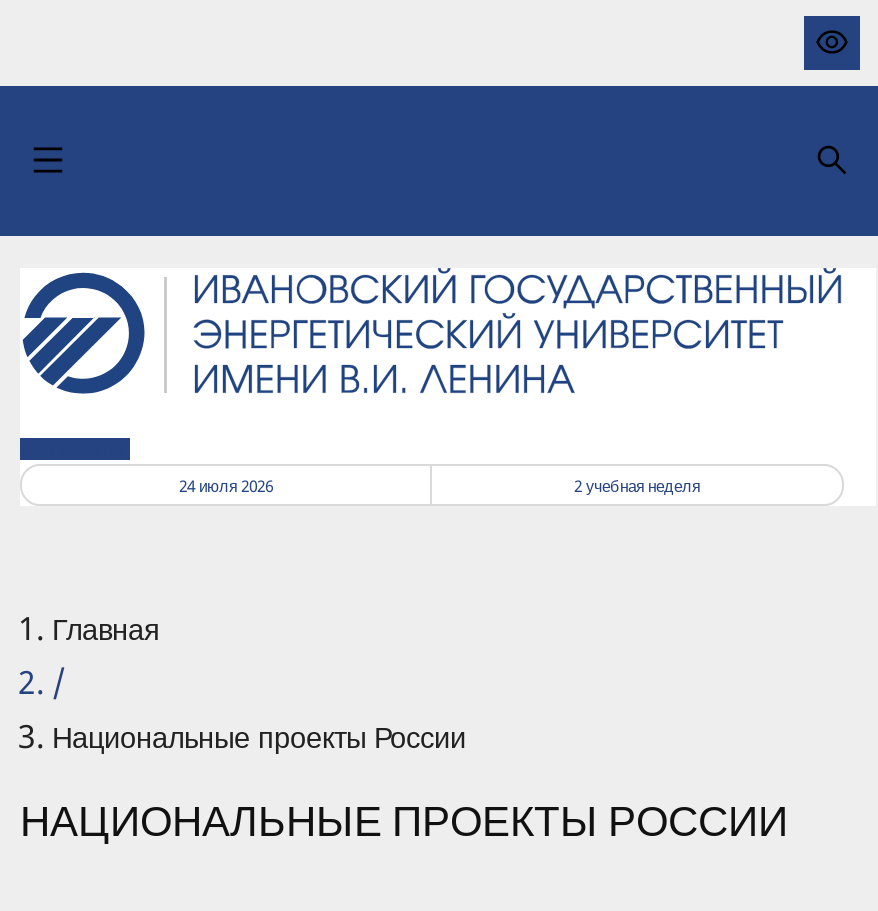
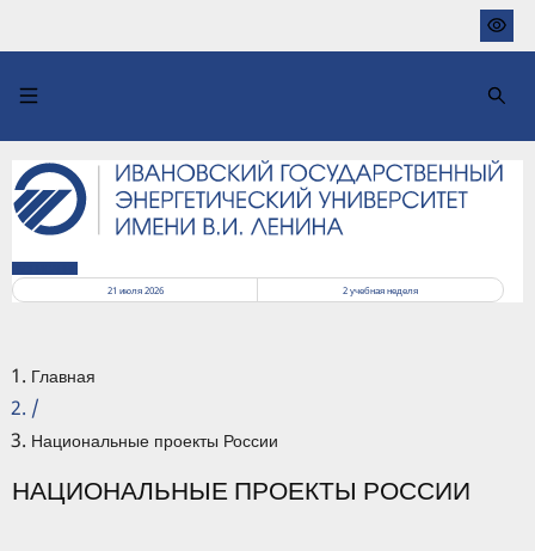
[179,473,273,495] 24 июля 2026 -> [107,283,163,296] 21 июля 2026

